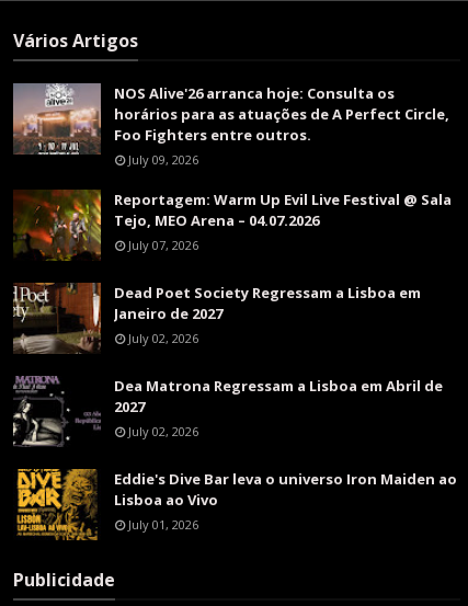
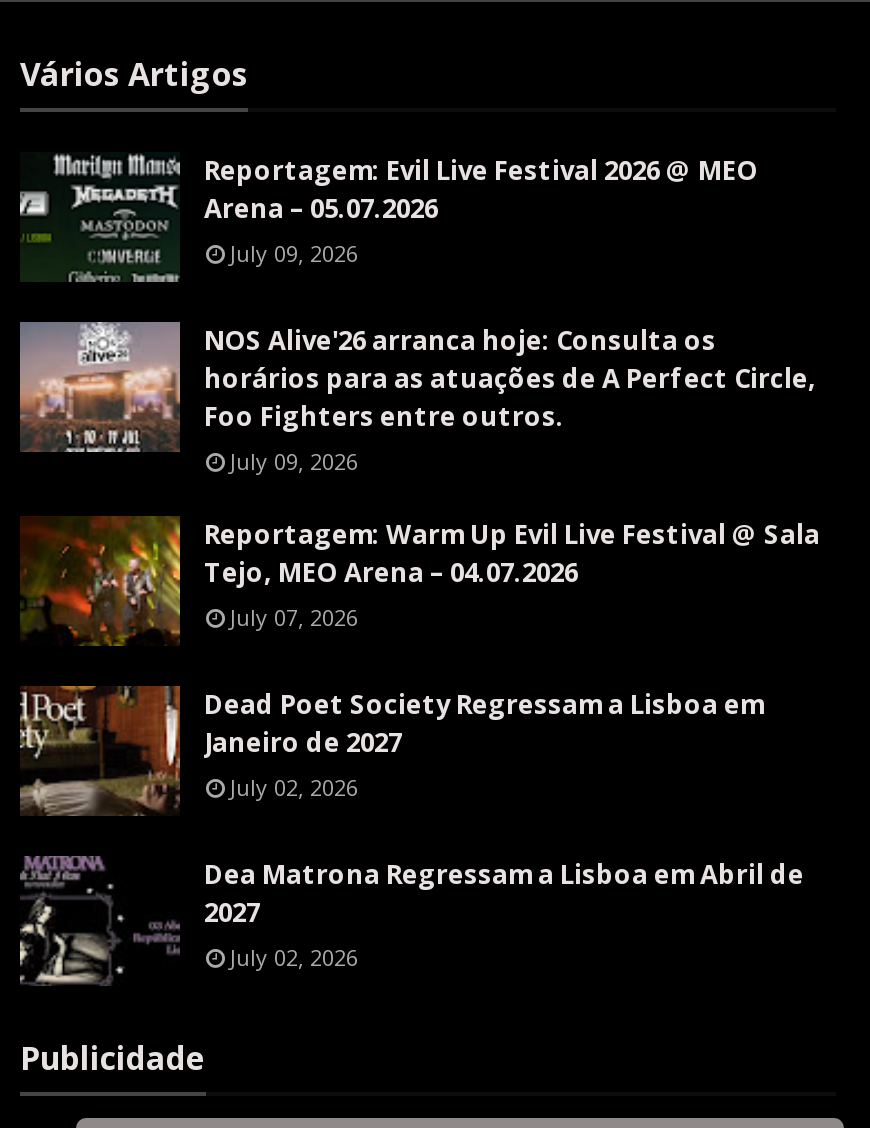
none -> [18,152,758,282] [image] | Reportagem: Evil Live Festival 2026 @ MEO | Arena – 05.07.2026 | July 09, 2026
moved [11,82,452,439] -> [16,320,820,972]: [image] | NOS Alive'26 arranca hoje: Consulta os | horários para as atuações de A Perfect Circle, | ... | 2027 | July 02, 2026
[15,468,457,541] [image] | Eddie's Dive Bar leva o universo Iron Maiden ao | Lisboa ao Vivo | July 01, 2026 -> none

